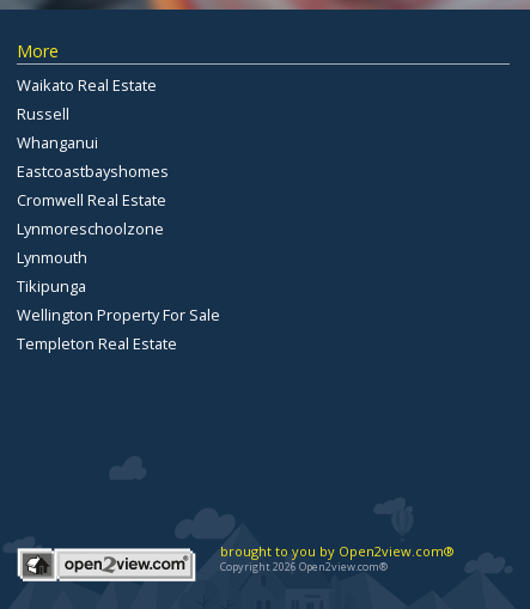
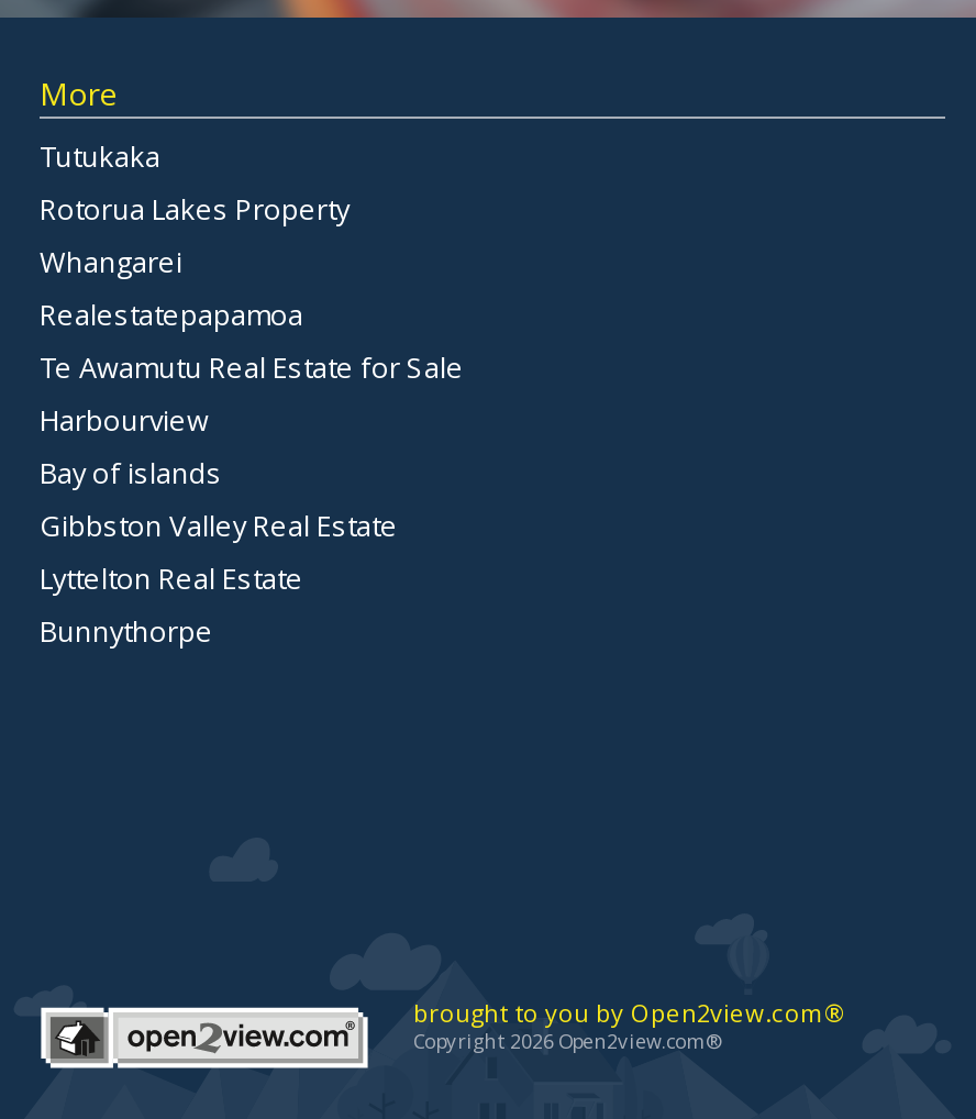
[17,74,220,354] Waikato Real Estate | Russell | Whanganui | Eastcoastbayshomes | Cromwell Real Estate | Lynmoreschoolzone | Lynmouth | Tikipunga | Wellington Property For Sale | Templeton Real Estate -> [40,136,464,650] Tutukaka | Rotorua Lakes Property | Whangarei | Realestatepapamoa | Te Awamutu Real Estate for Sale | Harbourview | Bay of islands | Gibbston Valley Real Estate | Lyttelton Real Estate | Bunnythorpe

